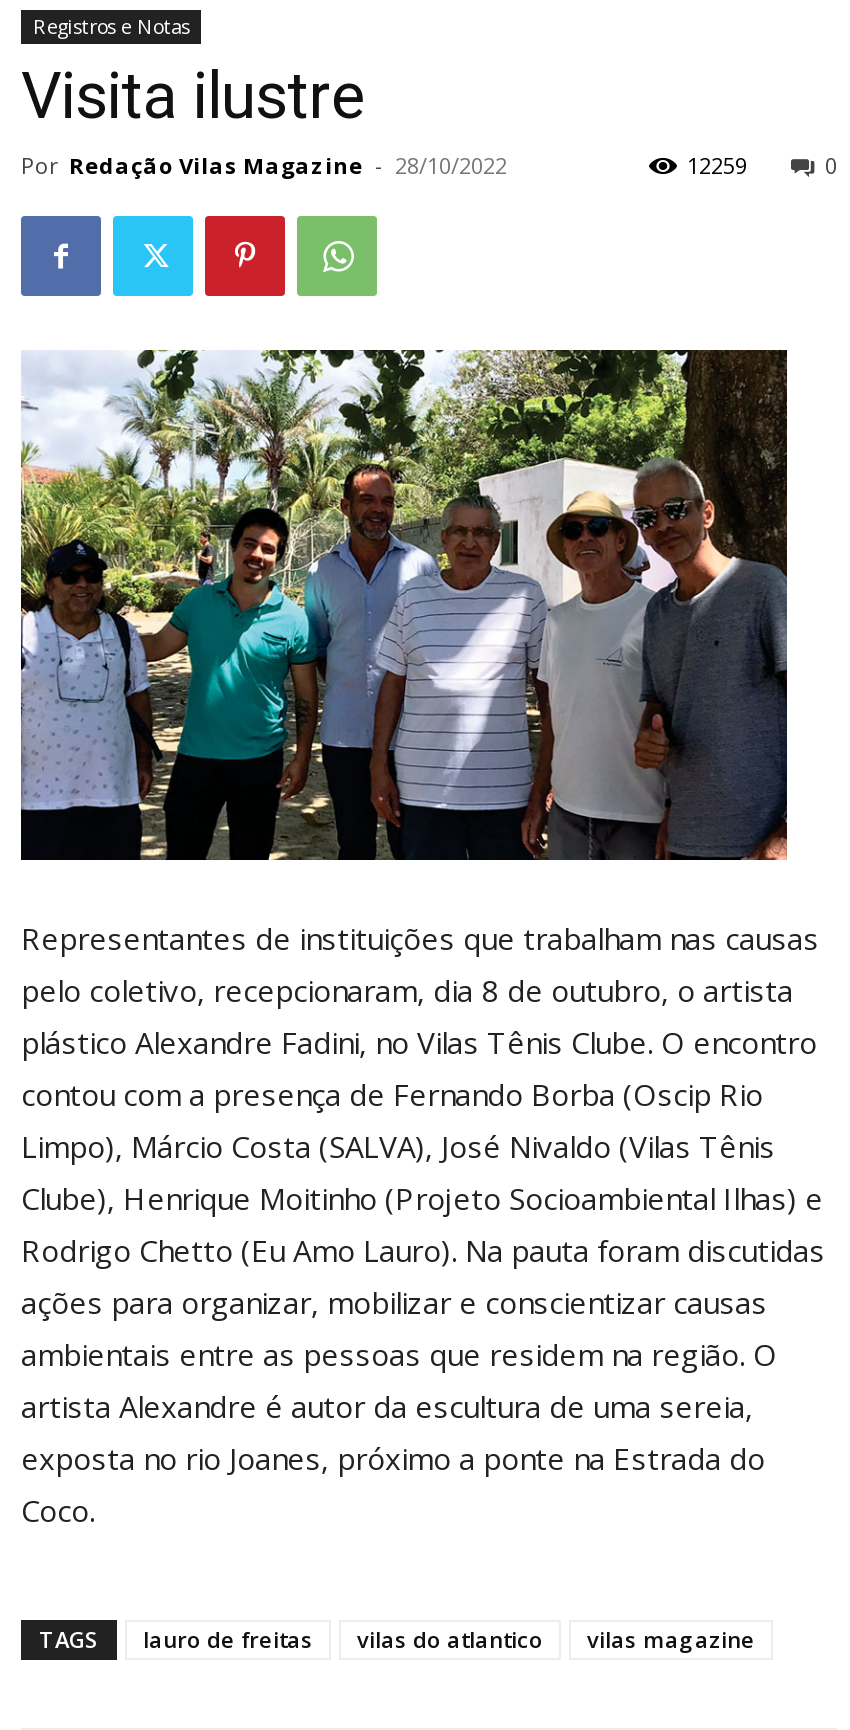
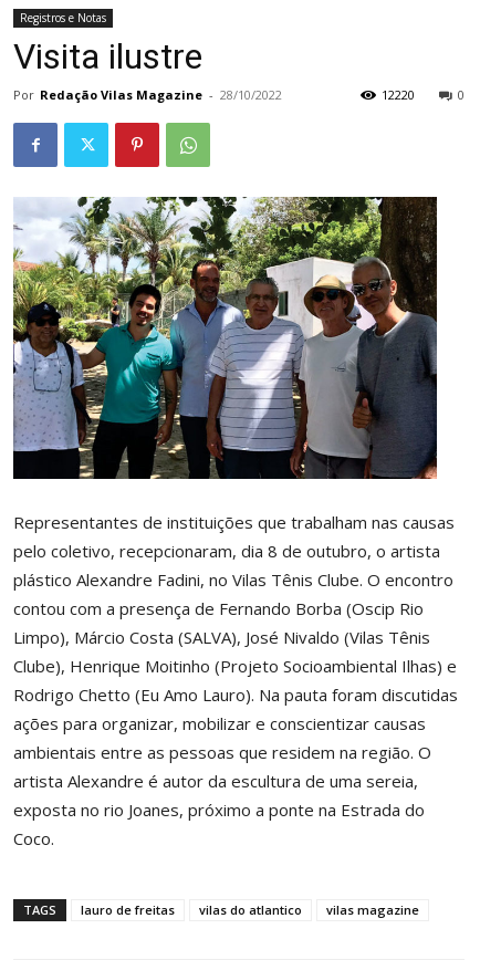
[687,150,747,180] 12259 -> [382,86,415,103] 12220

